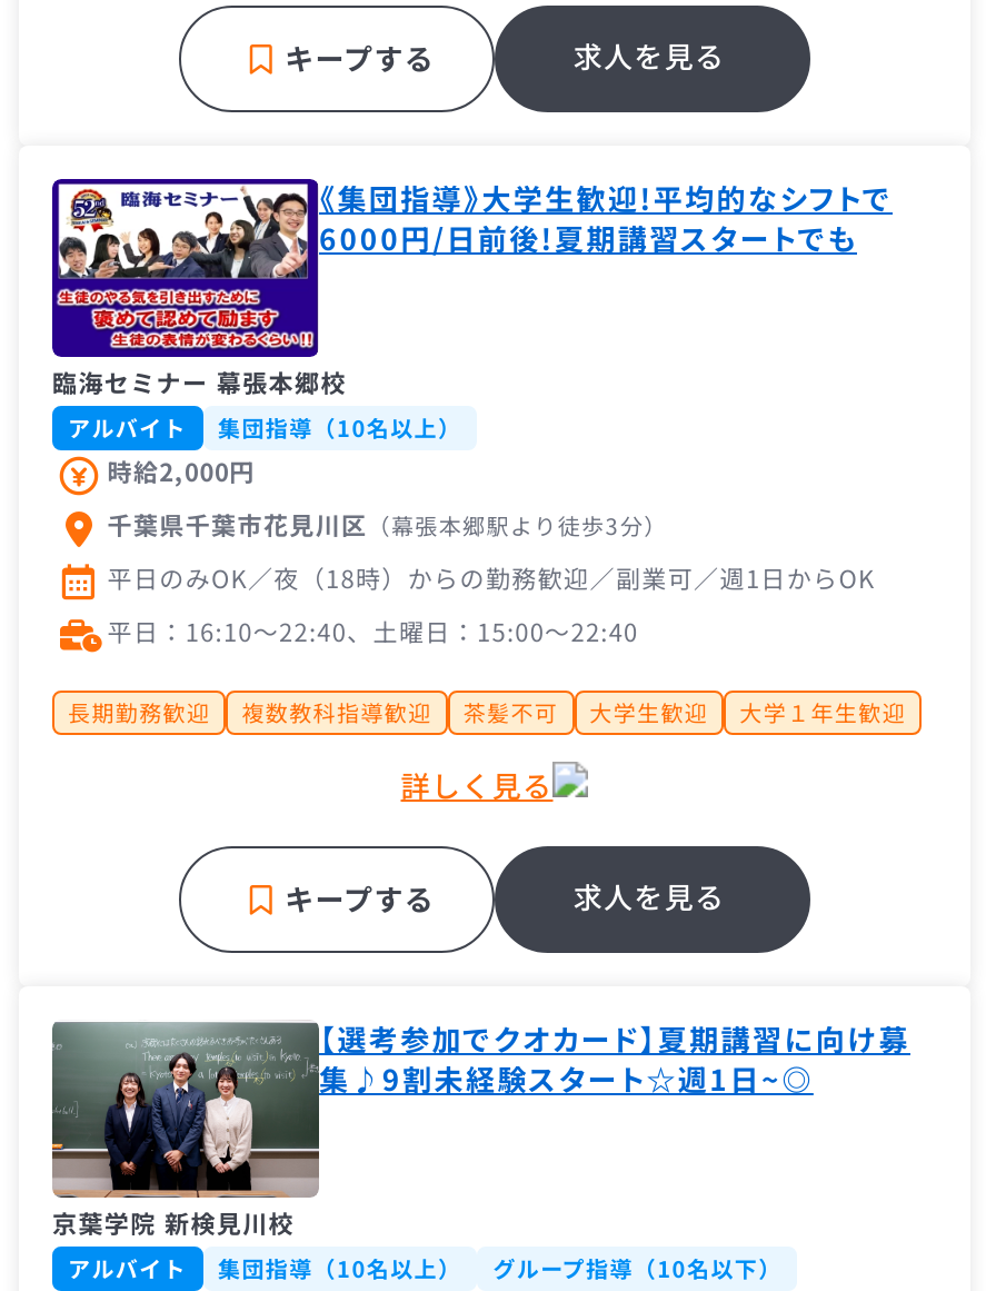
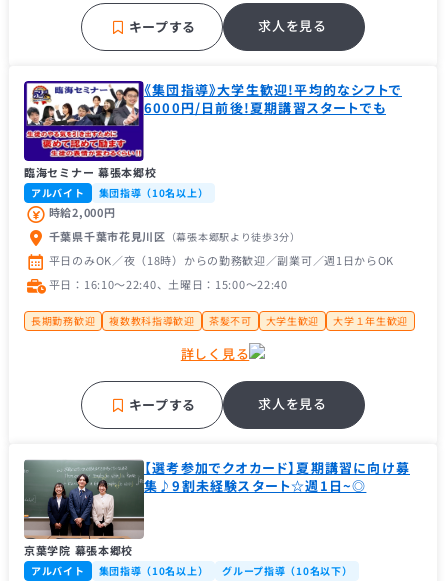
[52,1203,295,1239] 京葉学院 新検見川校 -> [24,542,133,558] 京葉学院 幕張本郷校

